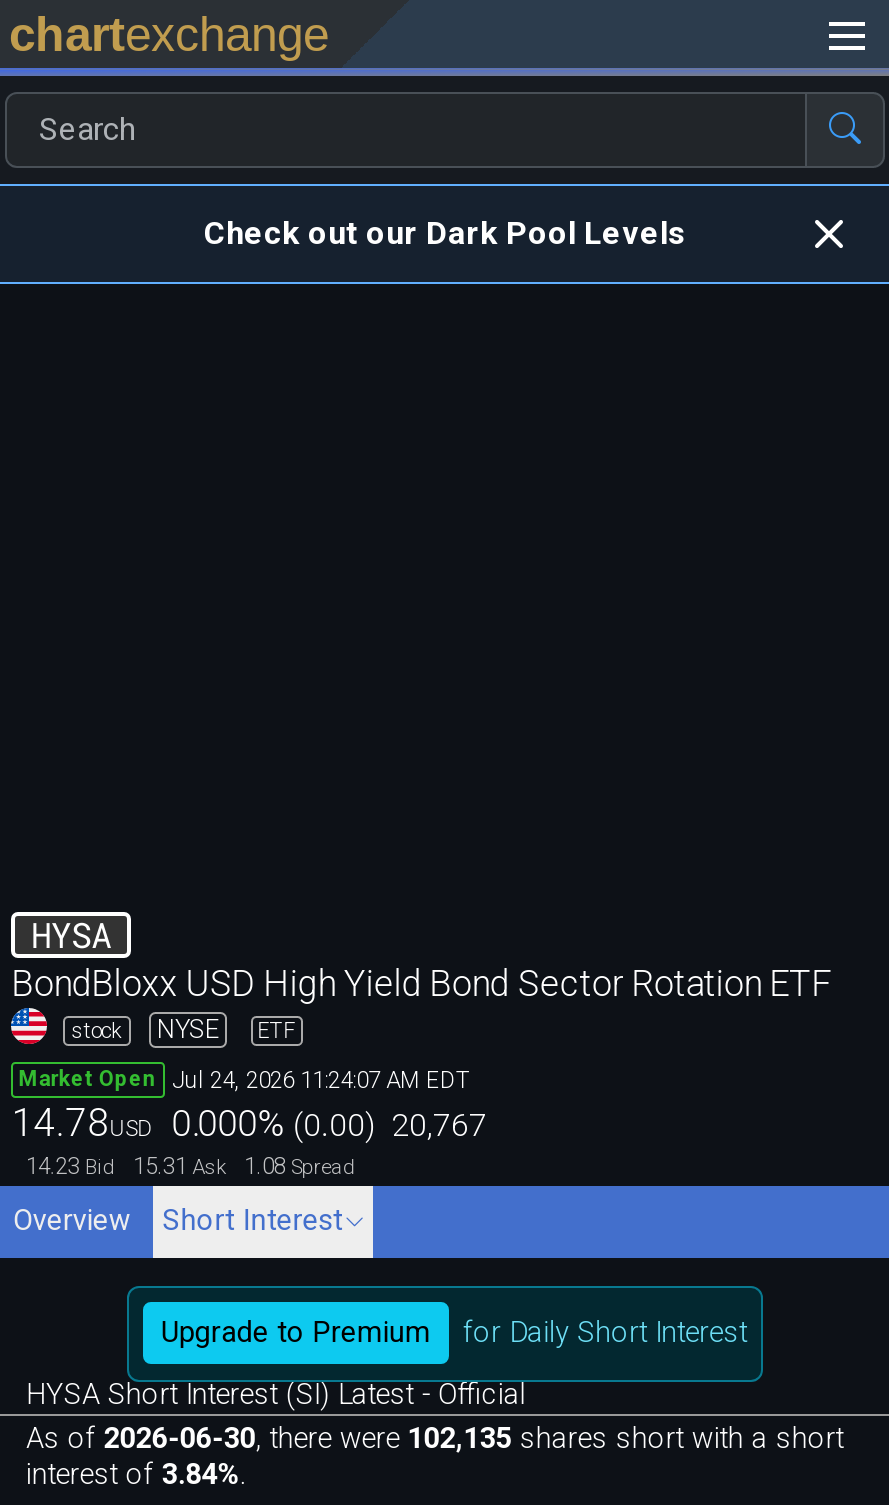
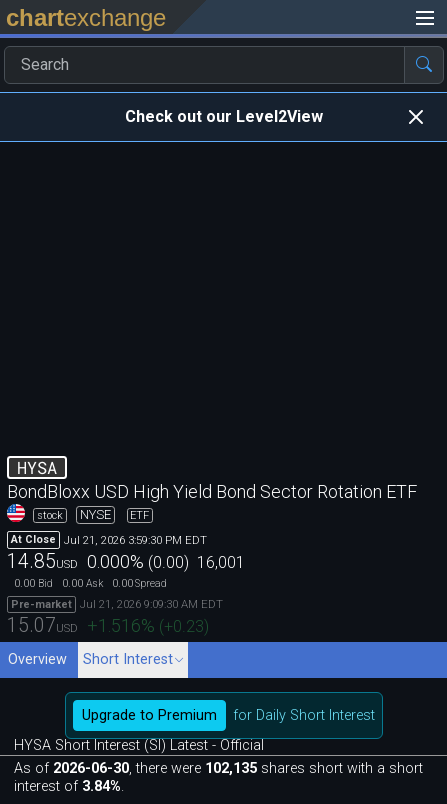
[204,213,686,251] Check out our Dark Pool Levels -> [125,107,323,126] Check out our Level2View
[11,1065,487,1179] Market Open Jul 24, 2026 11:24:07 AM EDT | 14.78USD 0.000% (0.00) 20,767 | 14.23 Bid | 15.31 Ask | 1.08 Spread -> [7,532,245,637] At Close Jul 21, 2026 3:59:30 PM EDT | 14.85USD 0.000% (0.00) 16,001 | 0.00 Bid | 0.00 Ask | 0.00 Spread | Pre-market Jul 21, 2026 9:09:30 AM EDT | 15.07USD +1.516% (+0.23)

